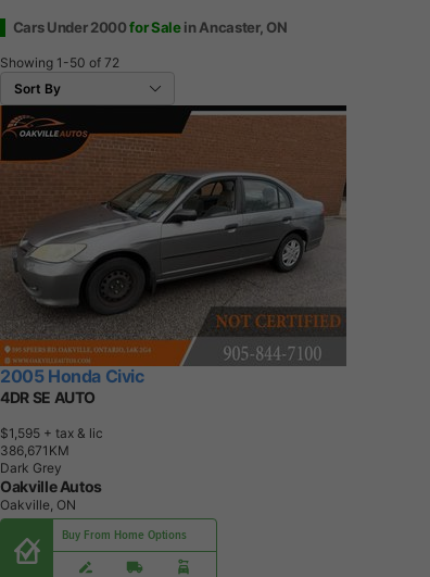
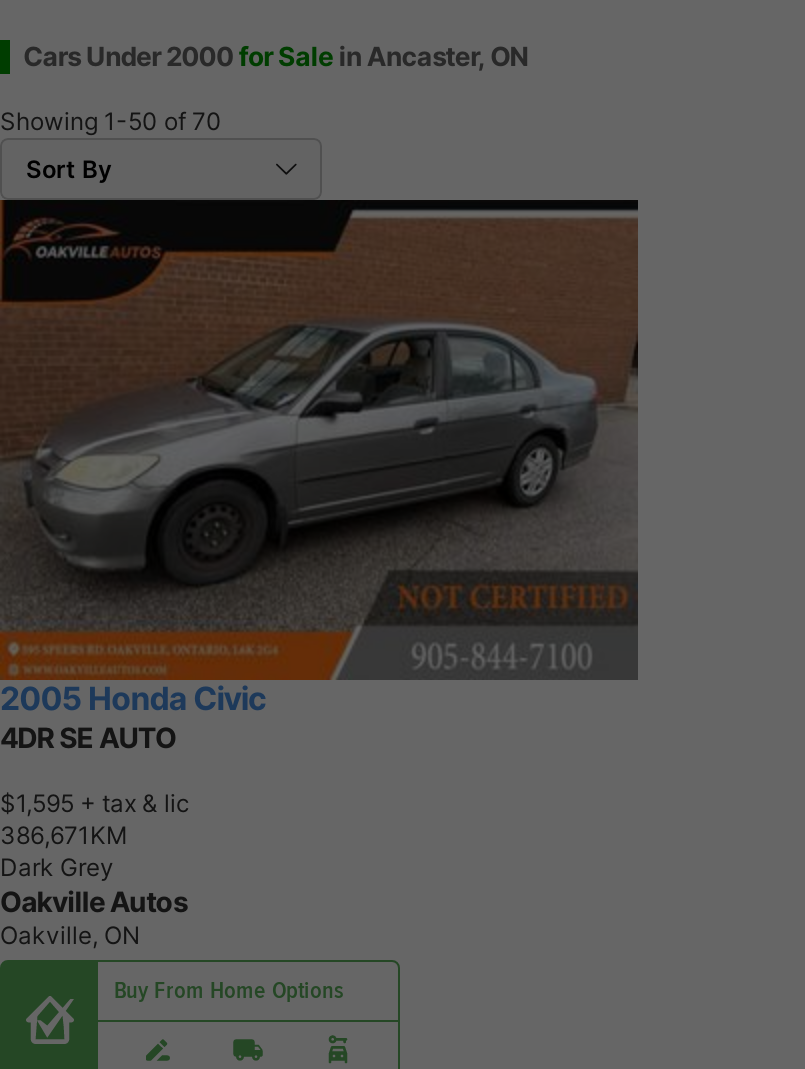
[0,54,119,71] Showing 1-50 of 72 -> [0,106,222,136] Showing 1-50 of 70

